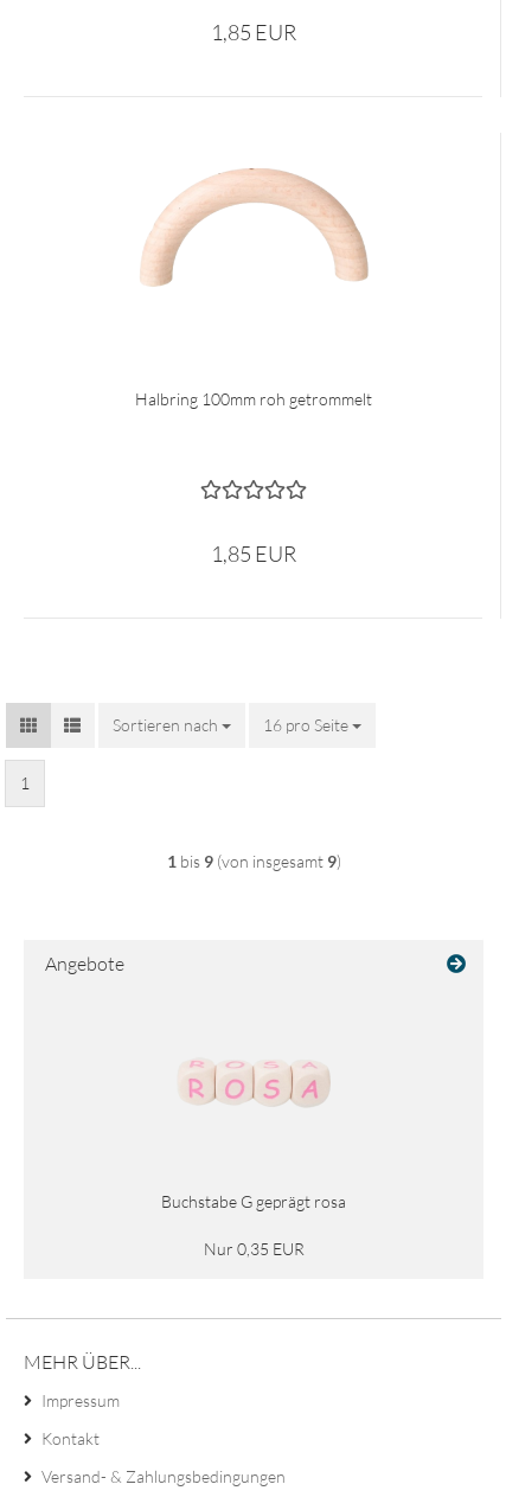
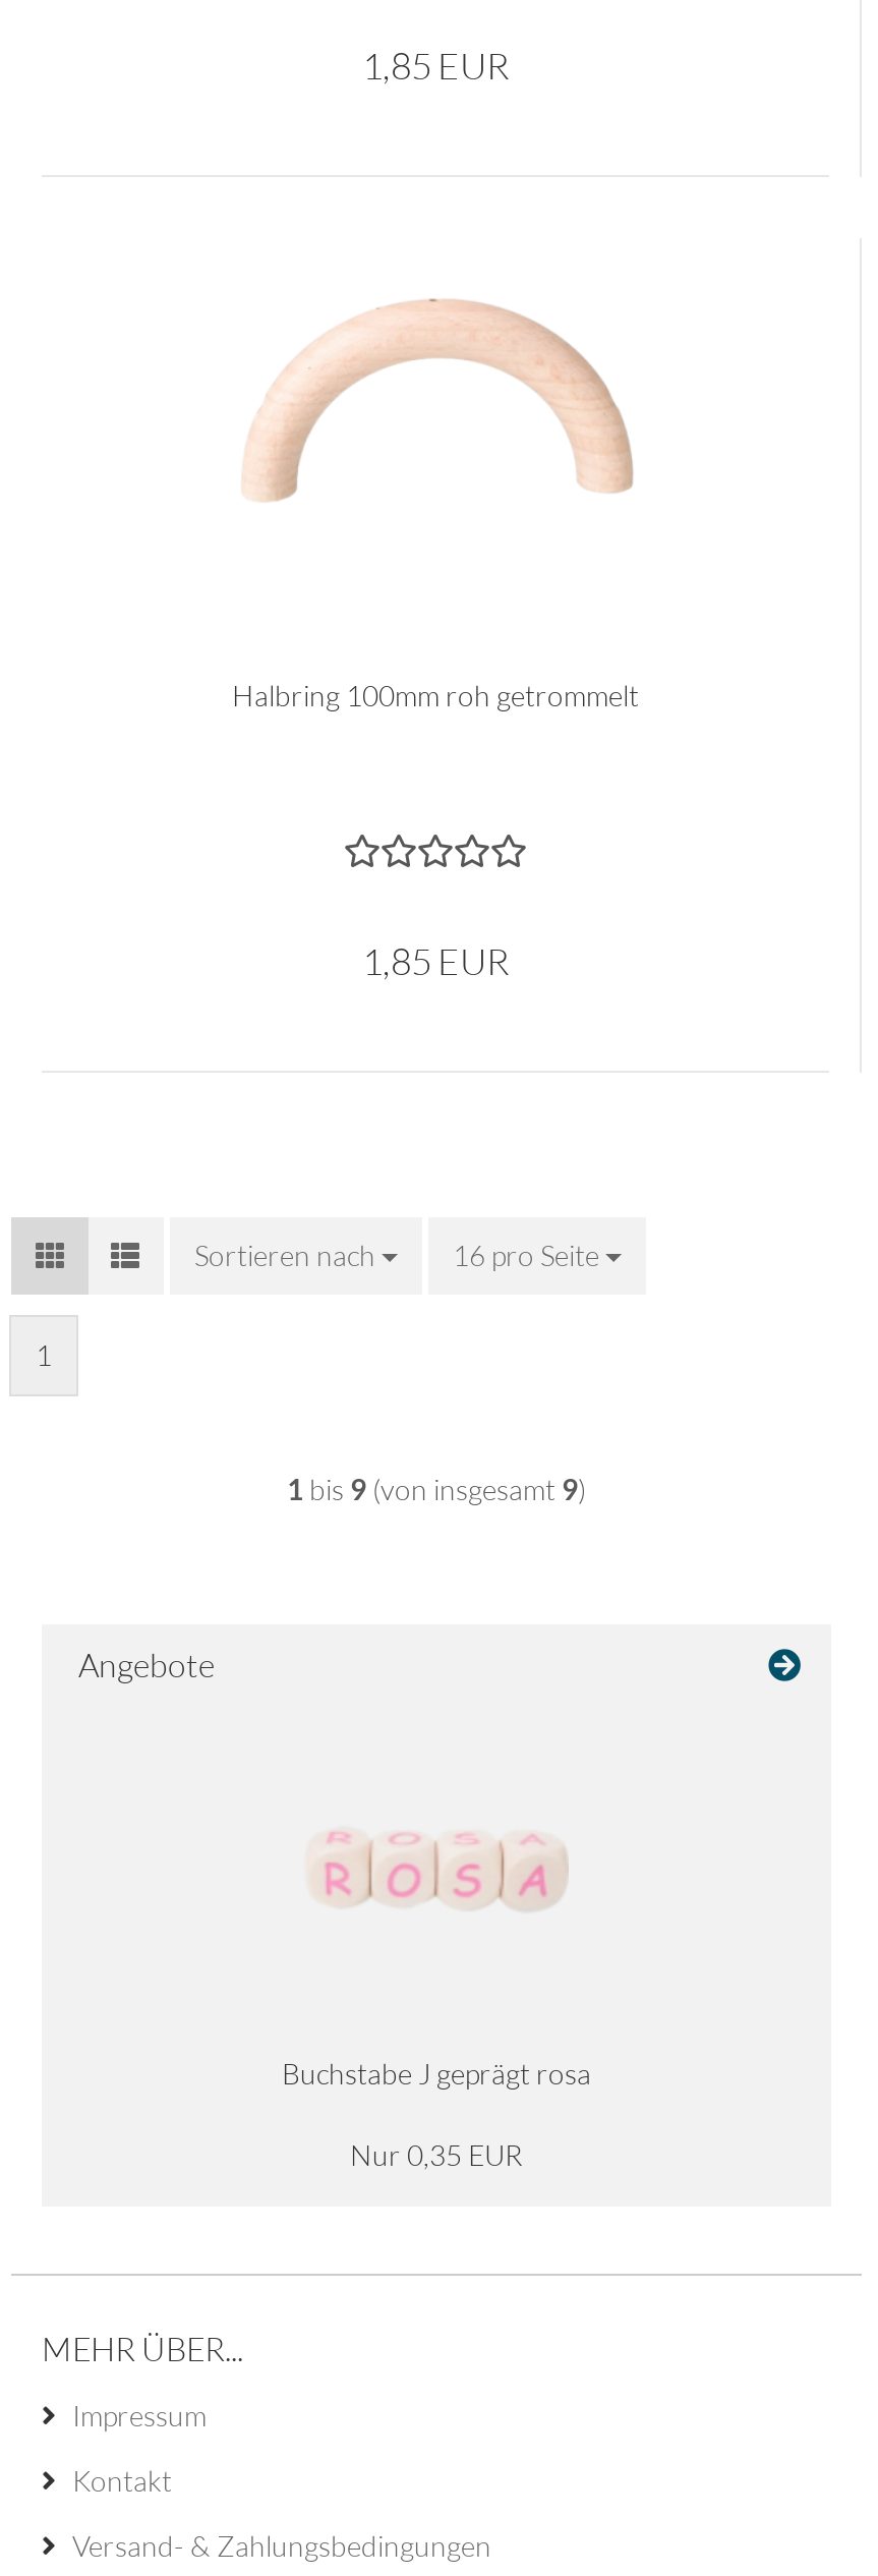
[161,1191,346,1211] Buchstabe G geprägt rosa -> [282,2056,591,2091] Buchstabe J geprägt rosa

